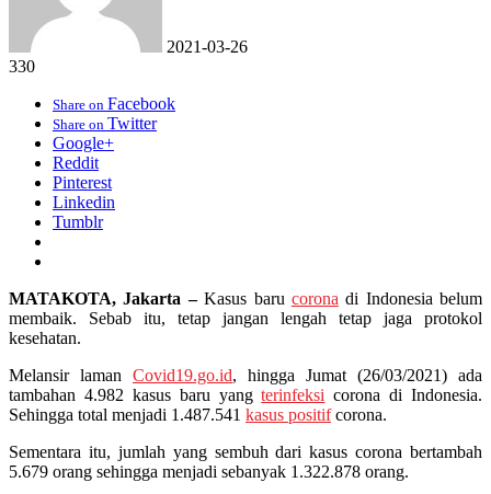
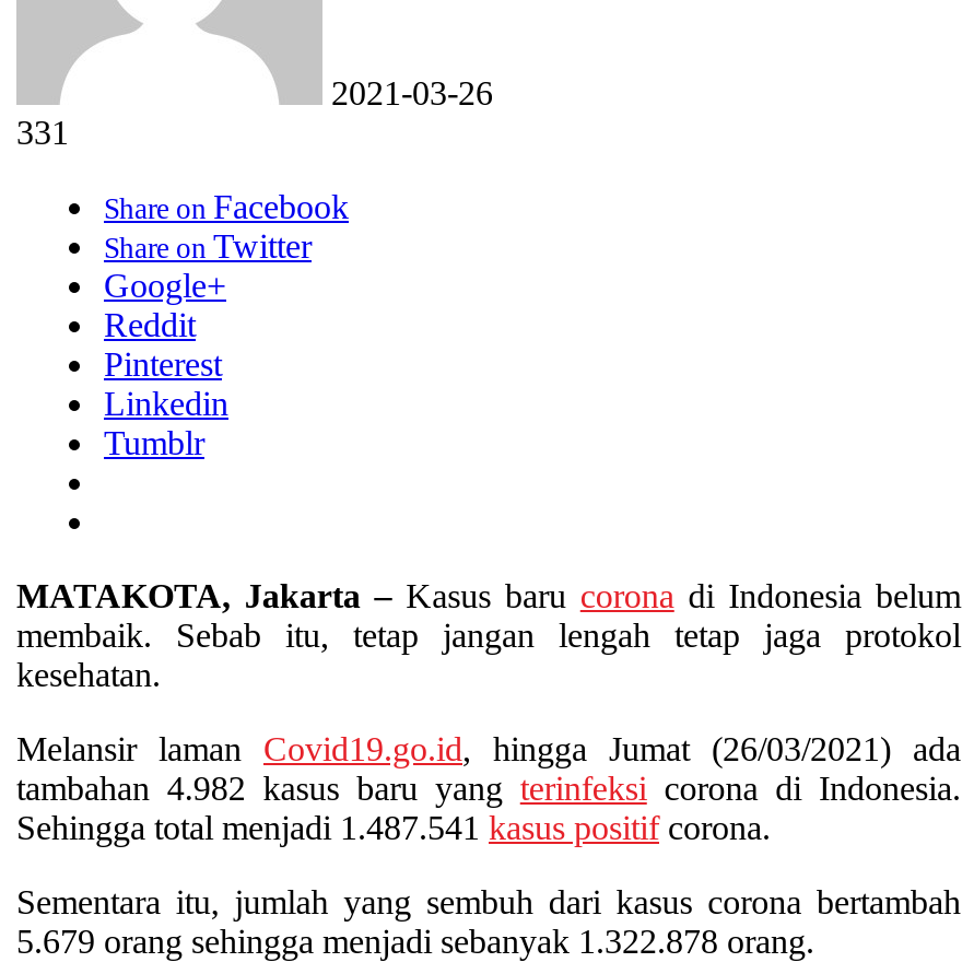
[9,57,35,75] 330 -> [16,113,69,150] 331

